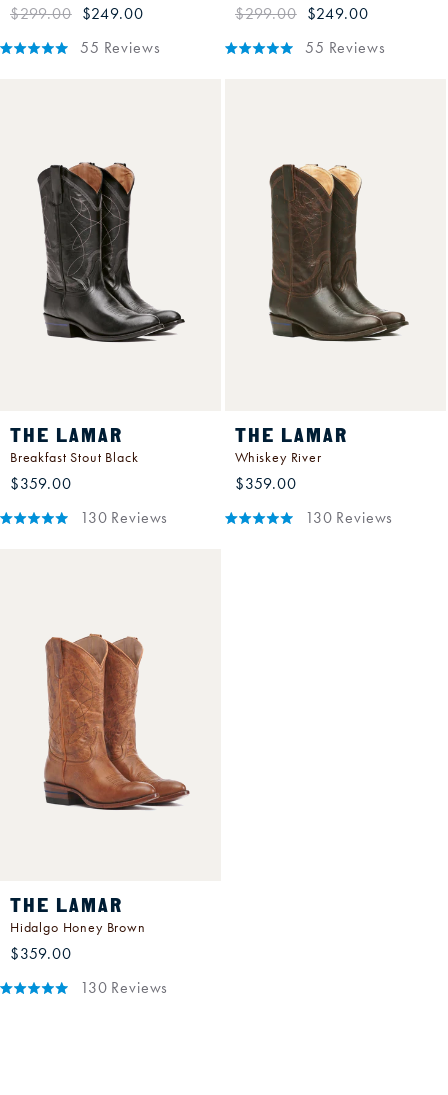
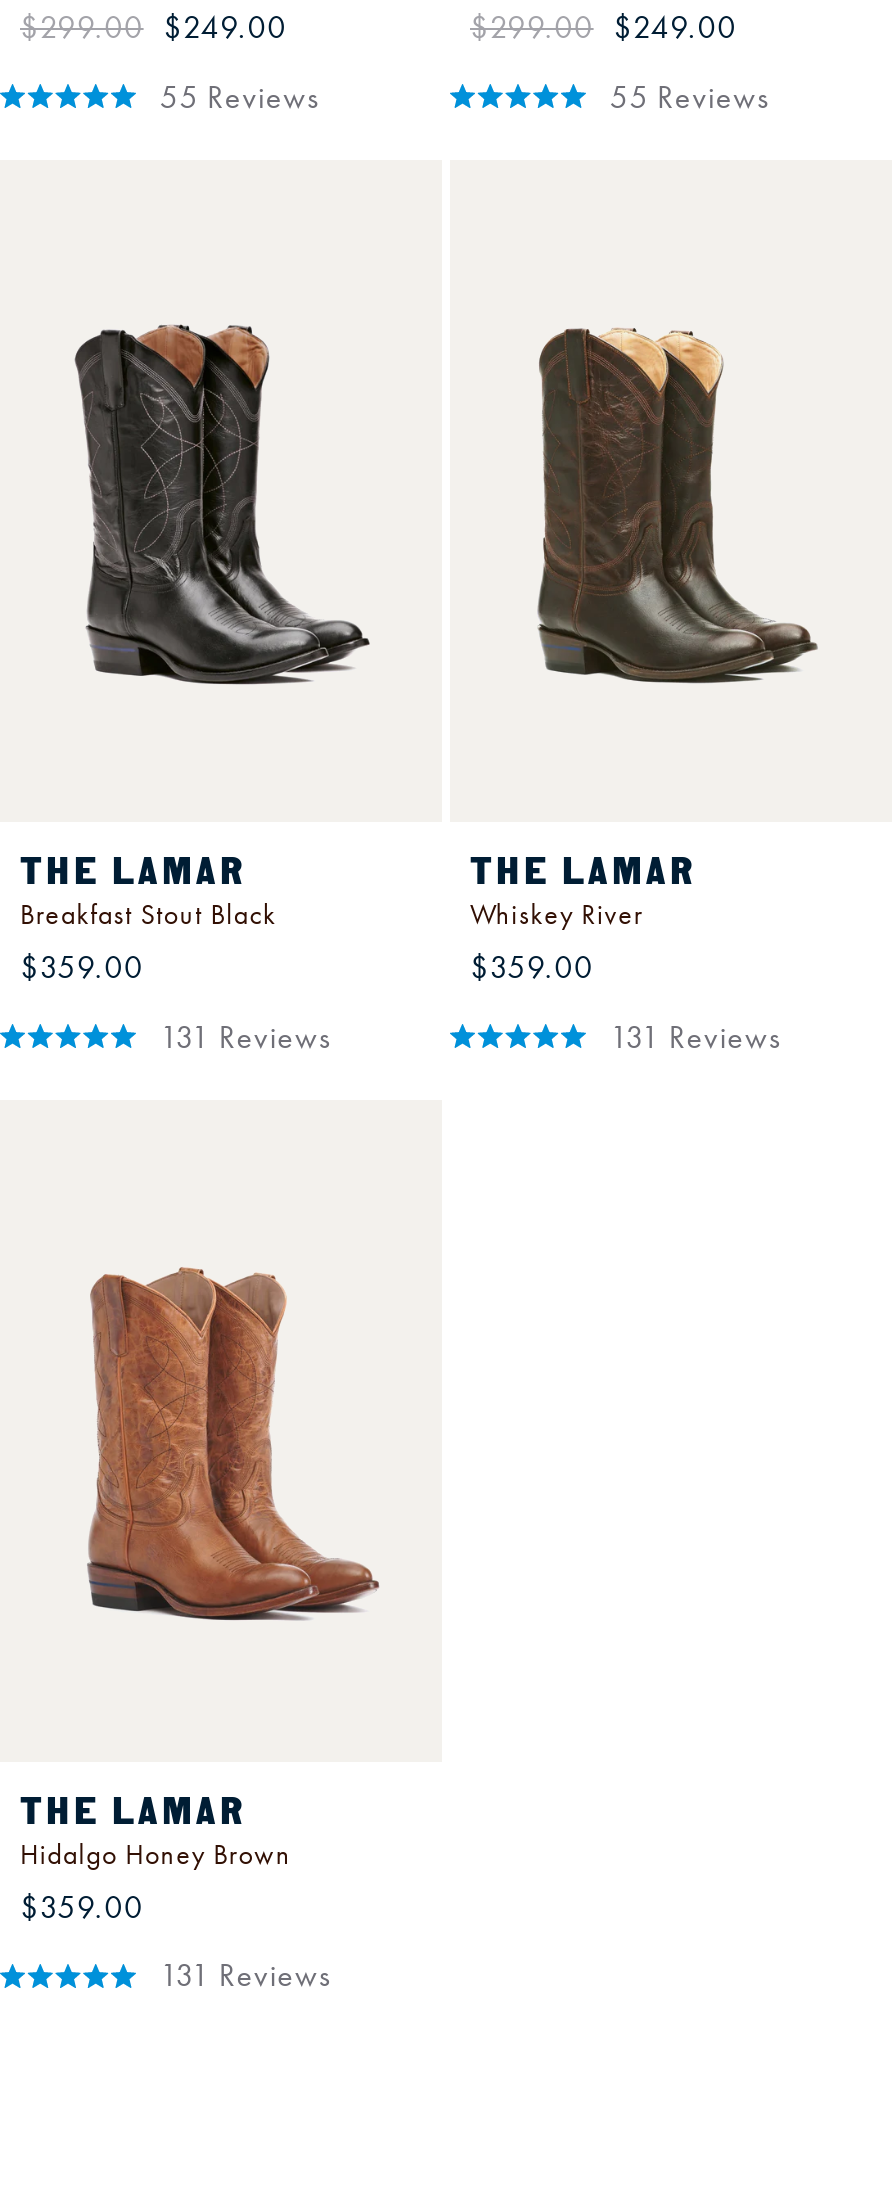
[80,508,168,527] 130 Reviews -> [160,1017,332,1055] 131 Reviews
[305,508,393,527] 130 Reviews -> [610,1017,782,1055] 131 Reviews
[80,978,168,997] 130 Reviews -> [160,1956,332,1994] 131 Reviews

